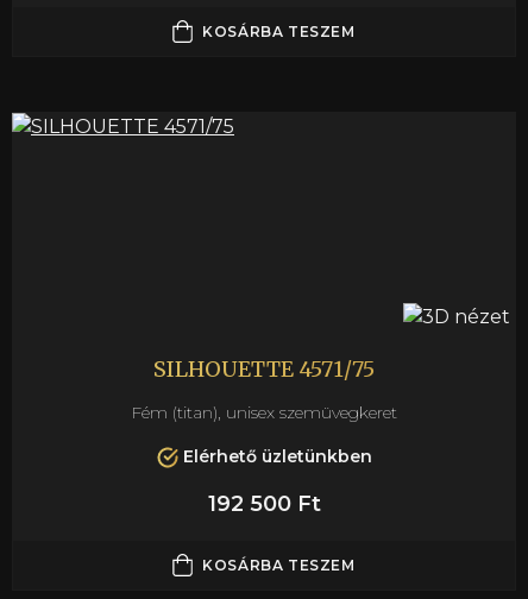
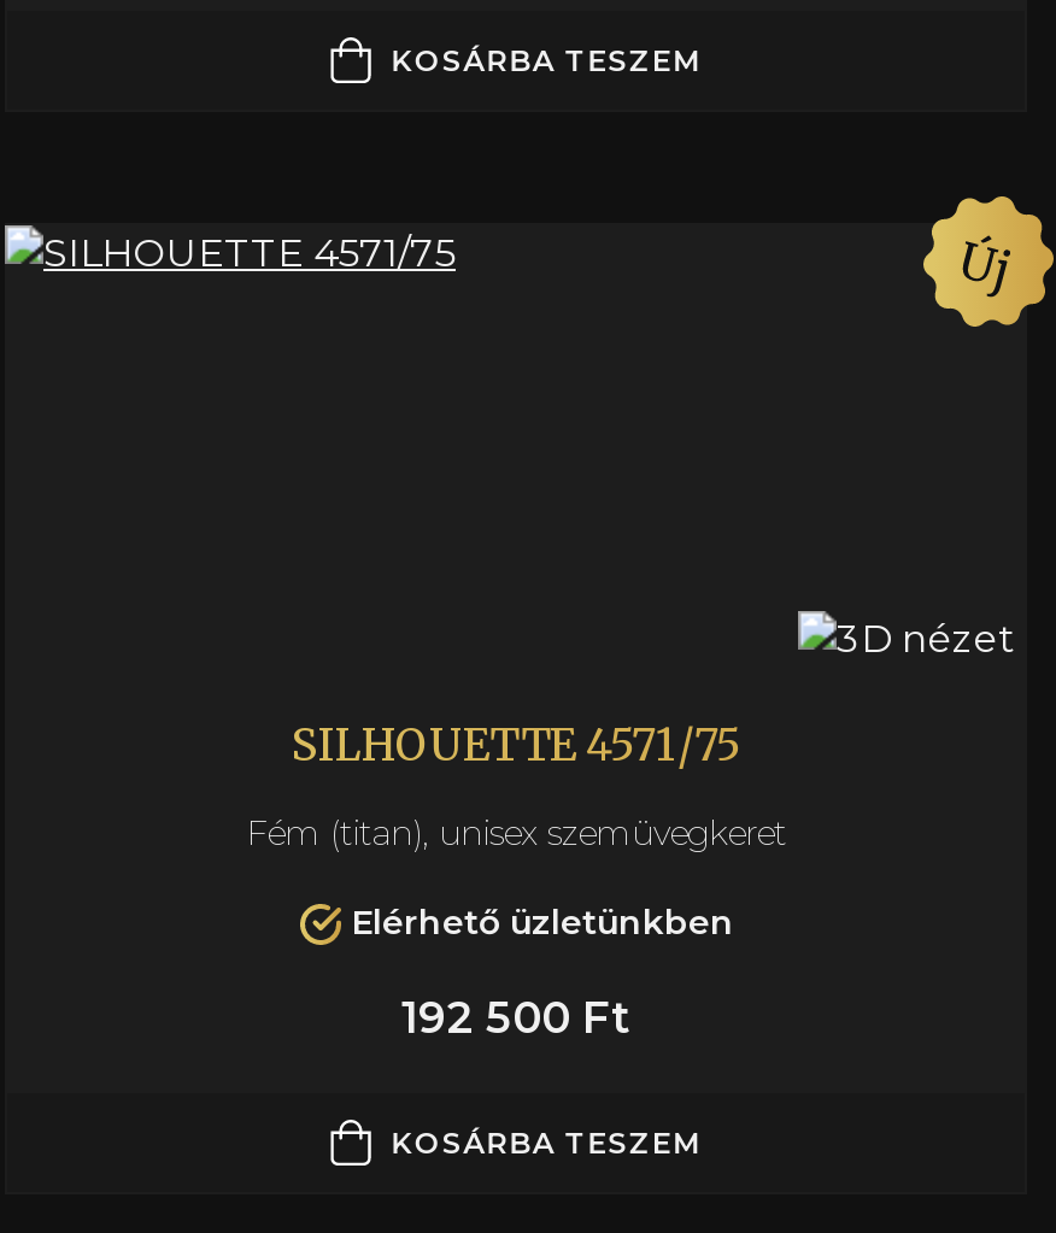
none -> [921,194,1049,329] [image]

